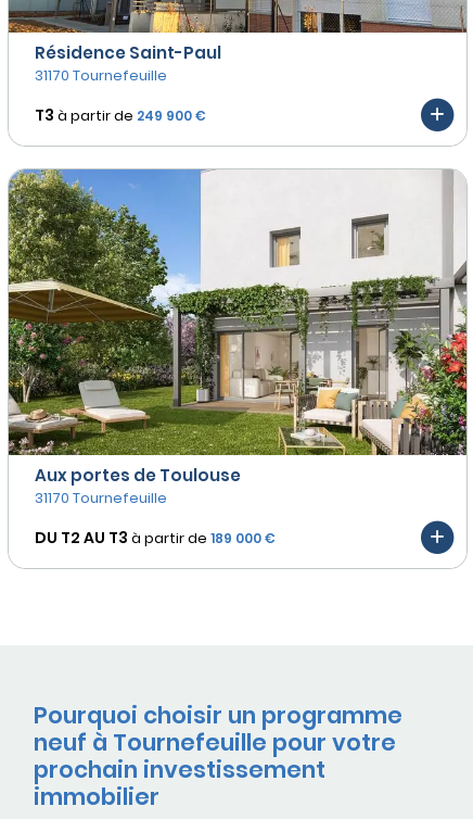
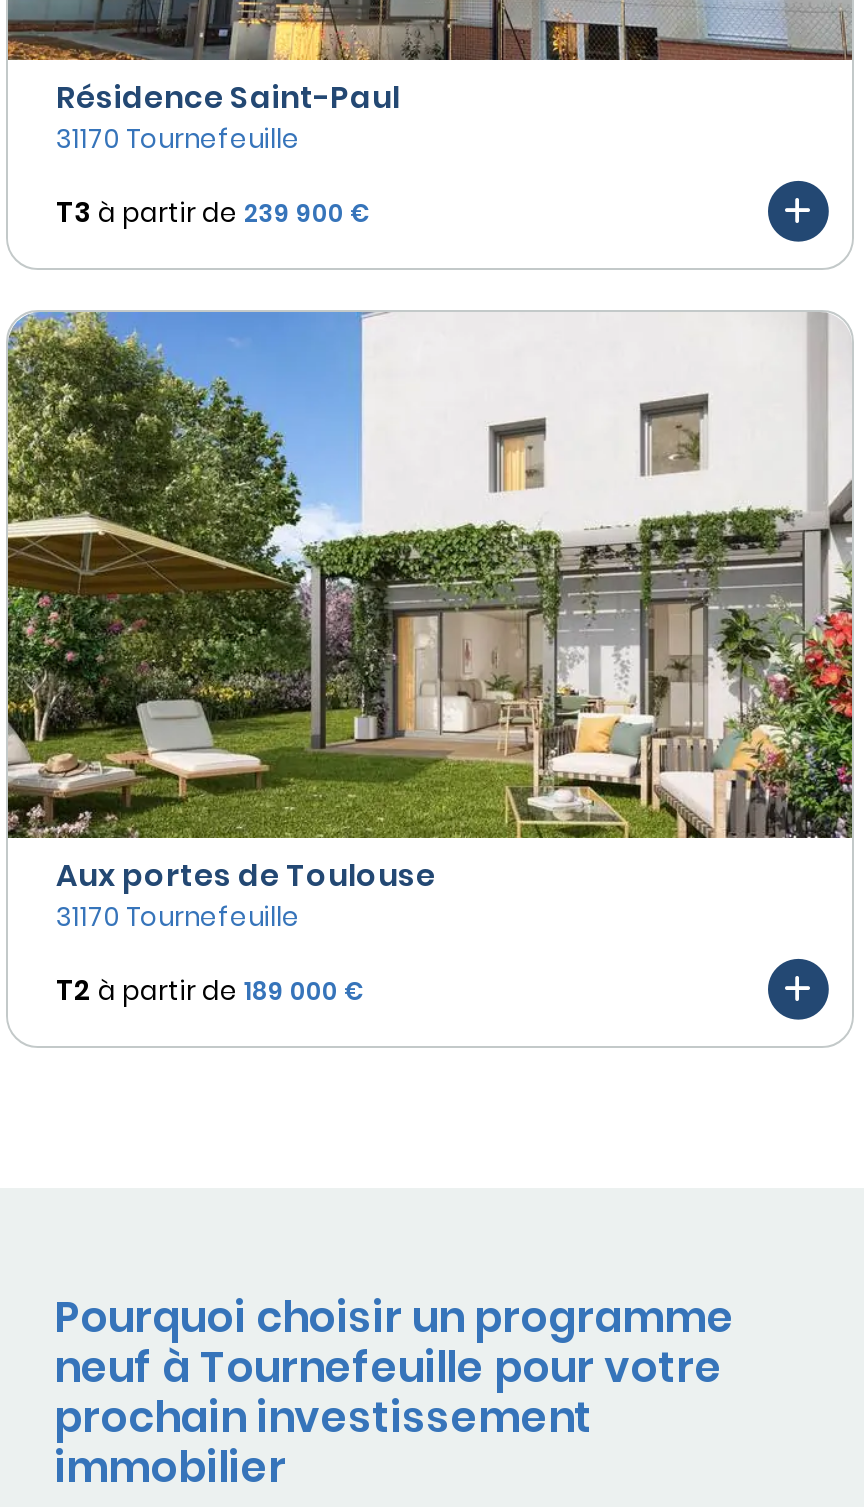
[35,104,206,126] T3 à partir de 249 900 € -> [56,192,370,232] T3 à partir de 239 900 €
[35,527,276,549] DU T2 AU T3 à partir de 189 000 € -> [56,970,364,1010] T2 à partir de 189 000 €

